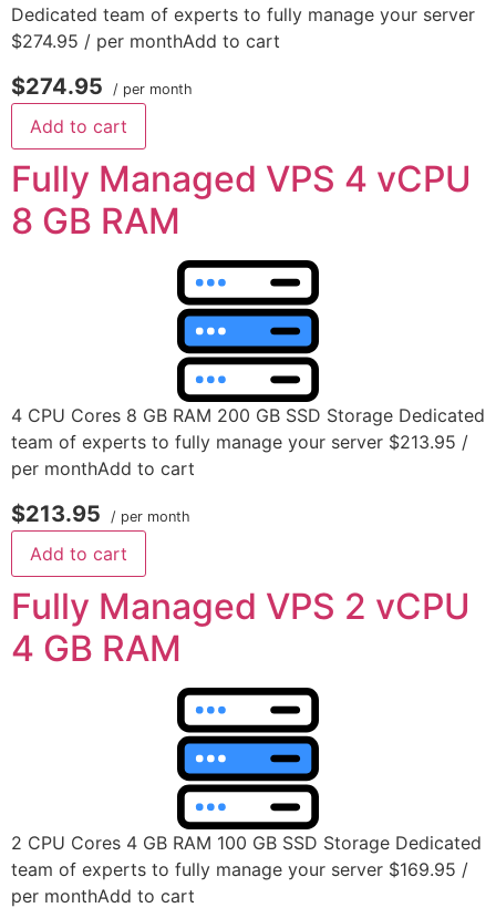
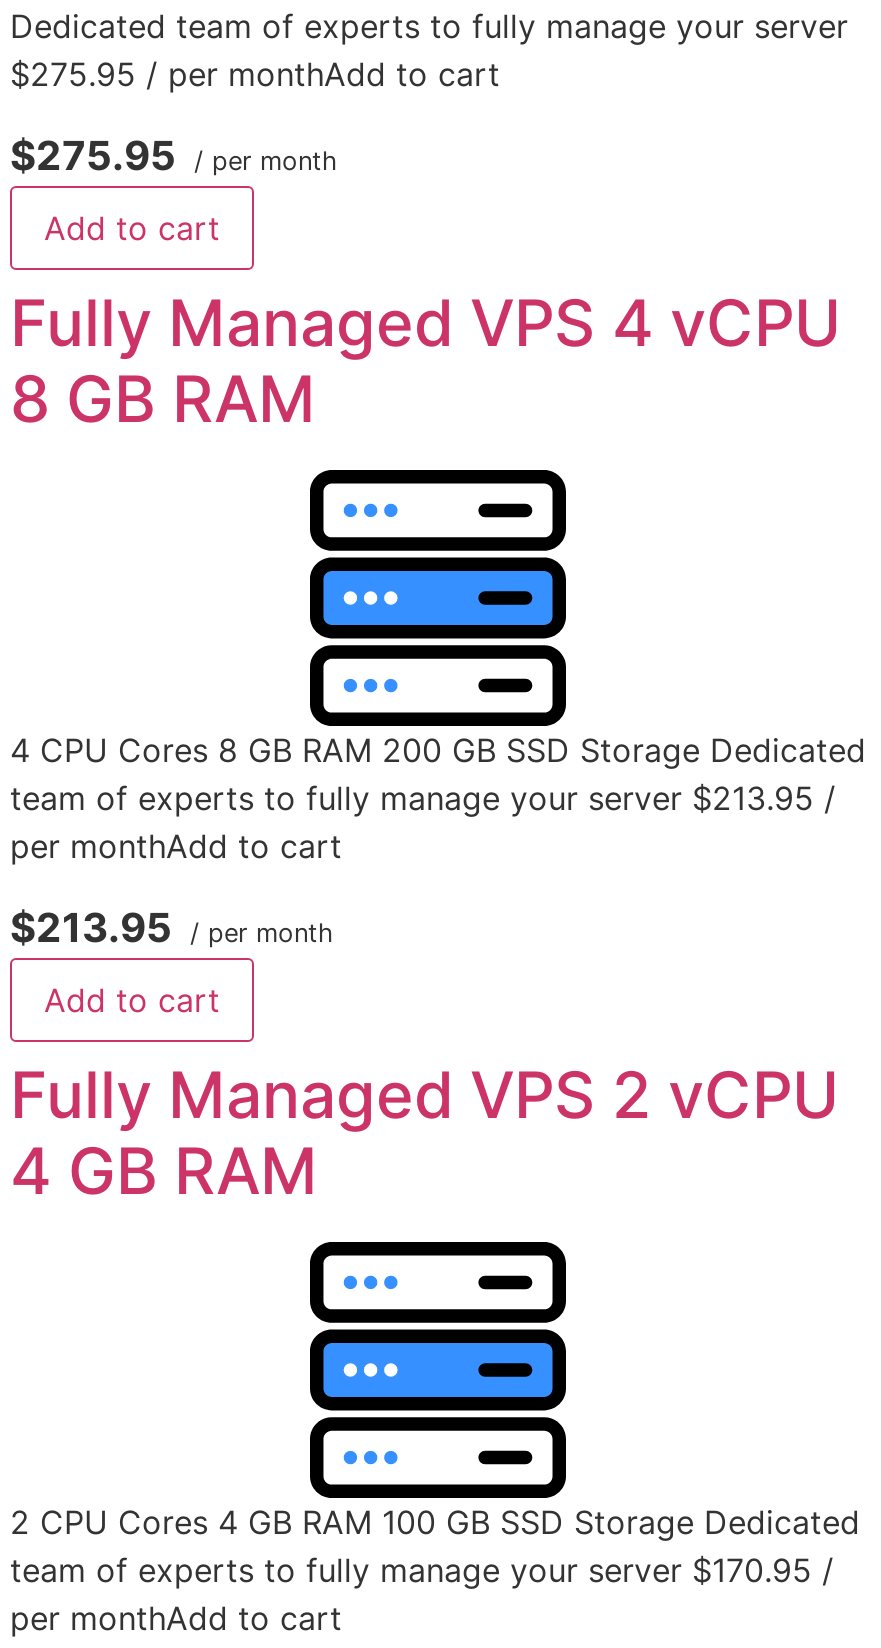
[11,29,280,52] $274.95 / per monthAdd to cart -> [10,53,500,93] $275.95 / per monthAdd to cart
[11,73,193,100] $274.95 / per month -> [10,132,338,180] $275.95 / per month
[11,859,468,881] team of experts to fully manage your server $169.95 / -> [10,1551,834,1591] team of experts to fully manage your server $170.95 /

